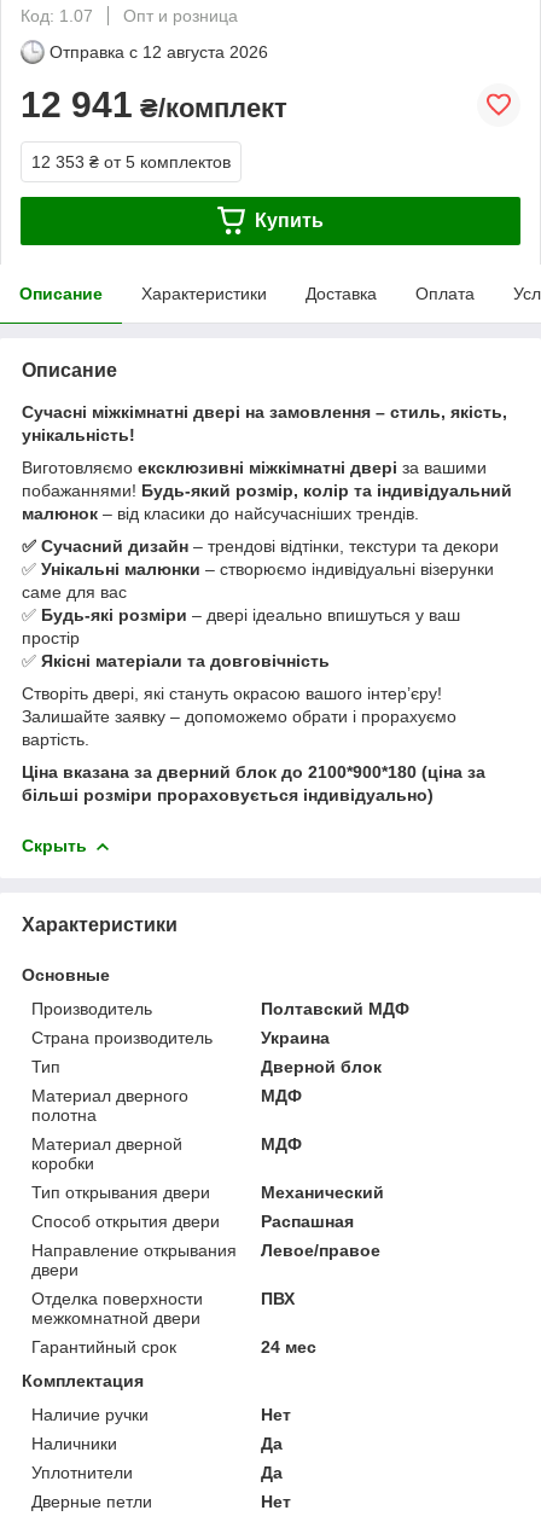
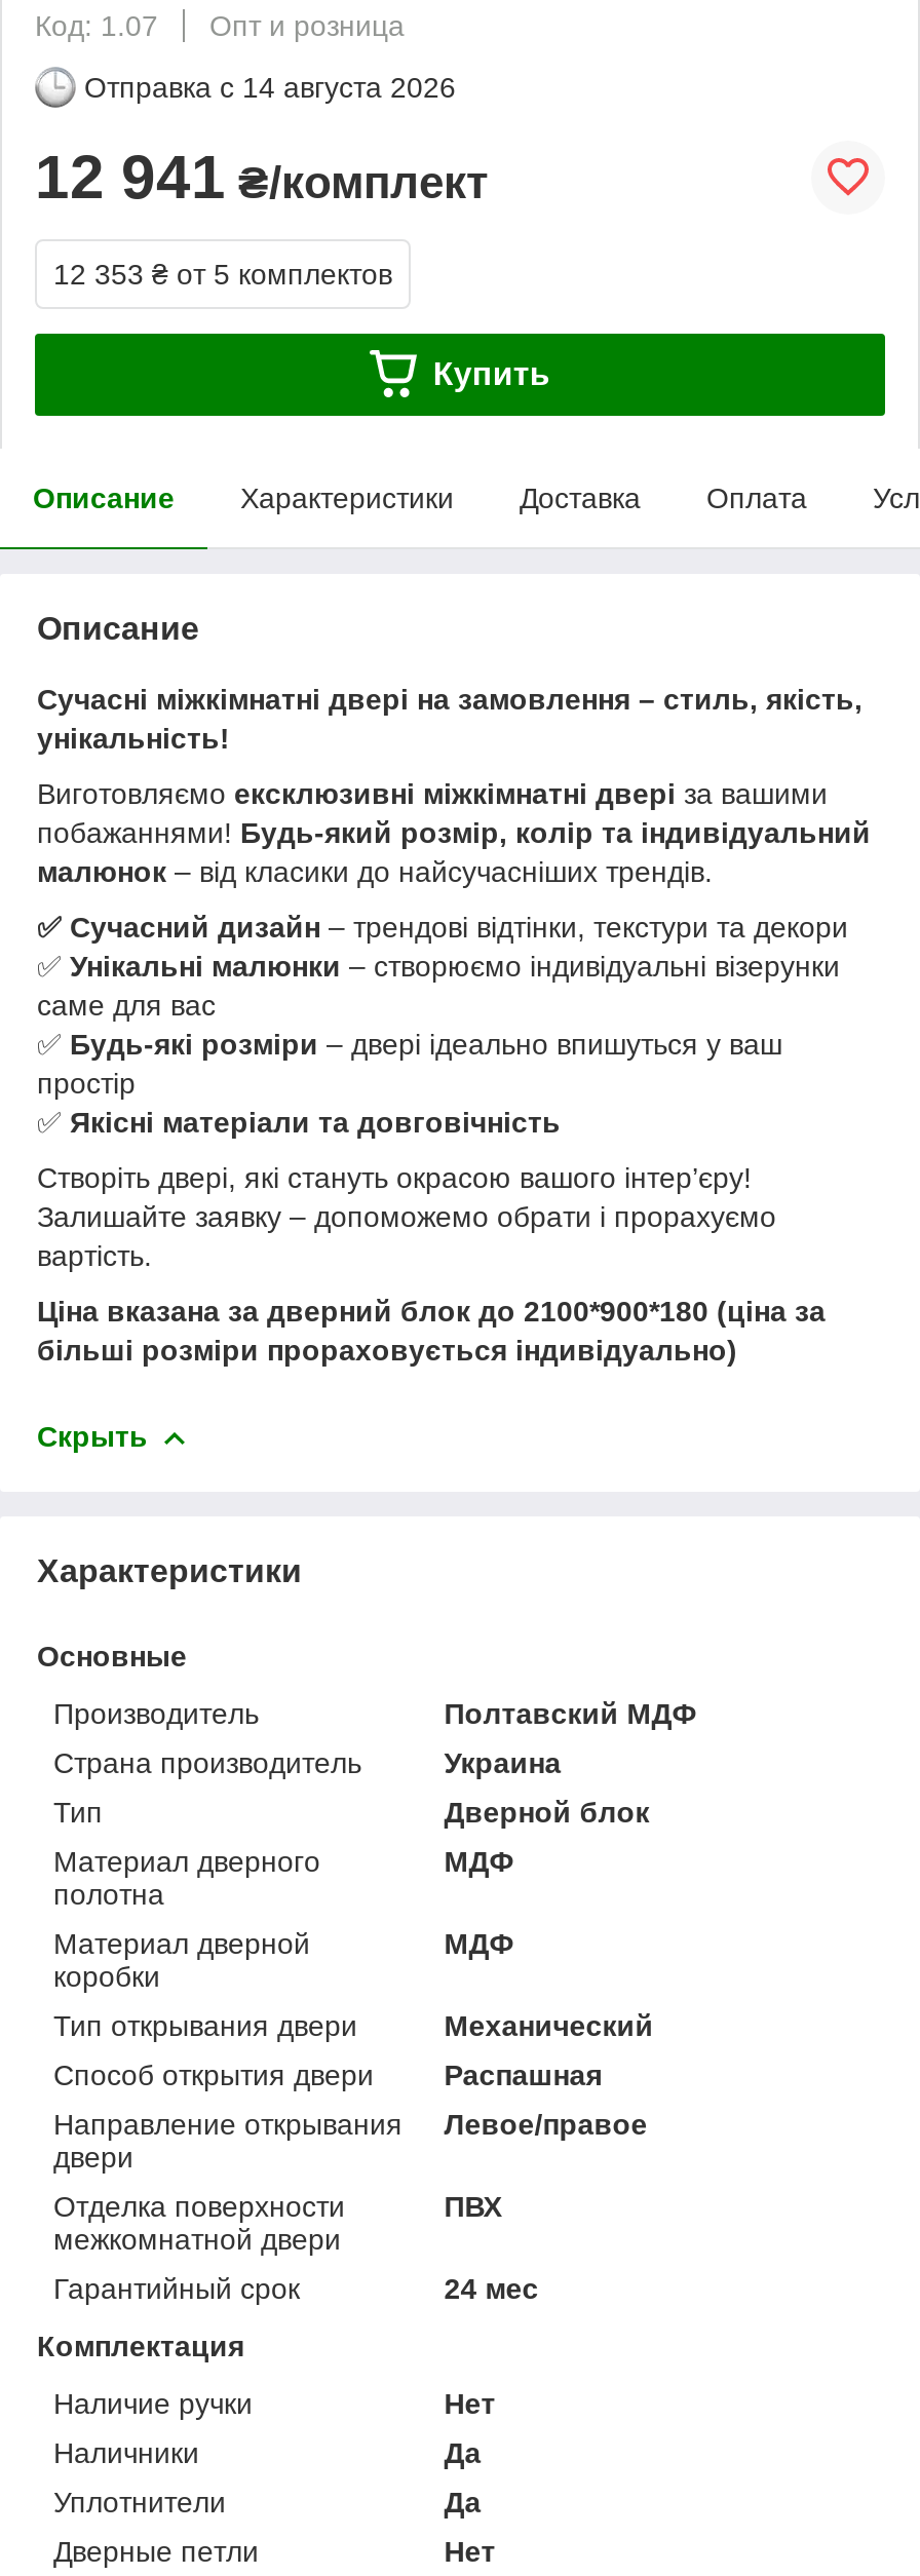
[50,42,268,61] Отправка с 12 августа 2026 -> [84,70,456,103] Отправка с 14 августа 2026

